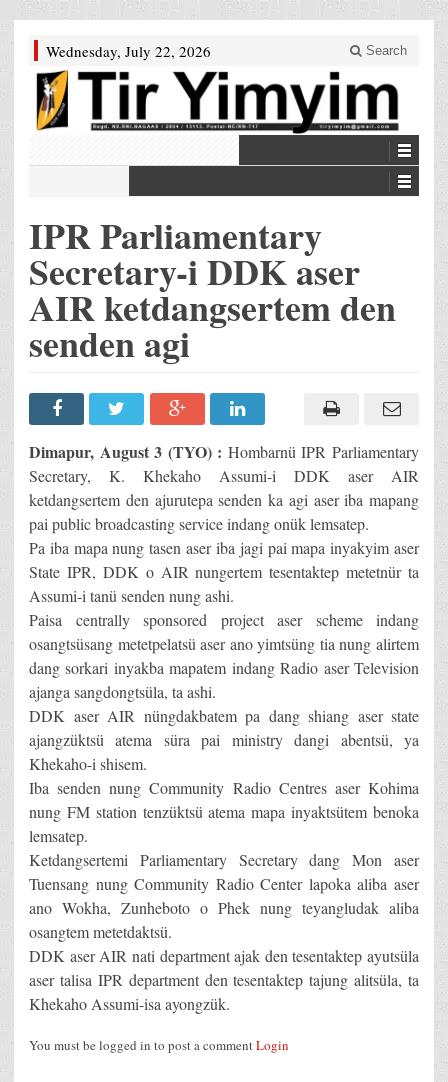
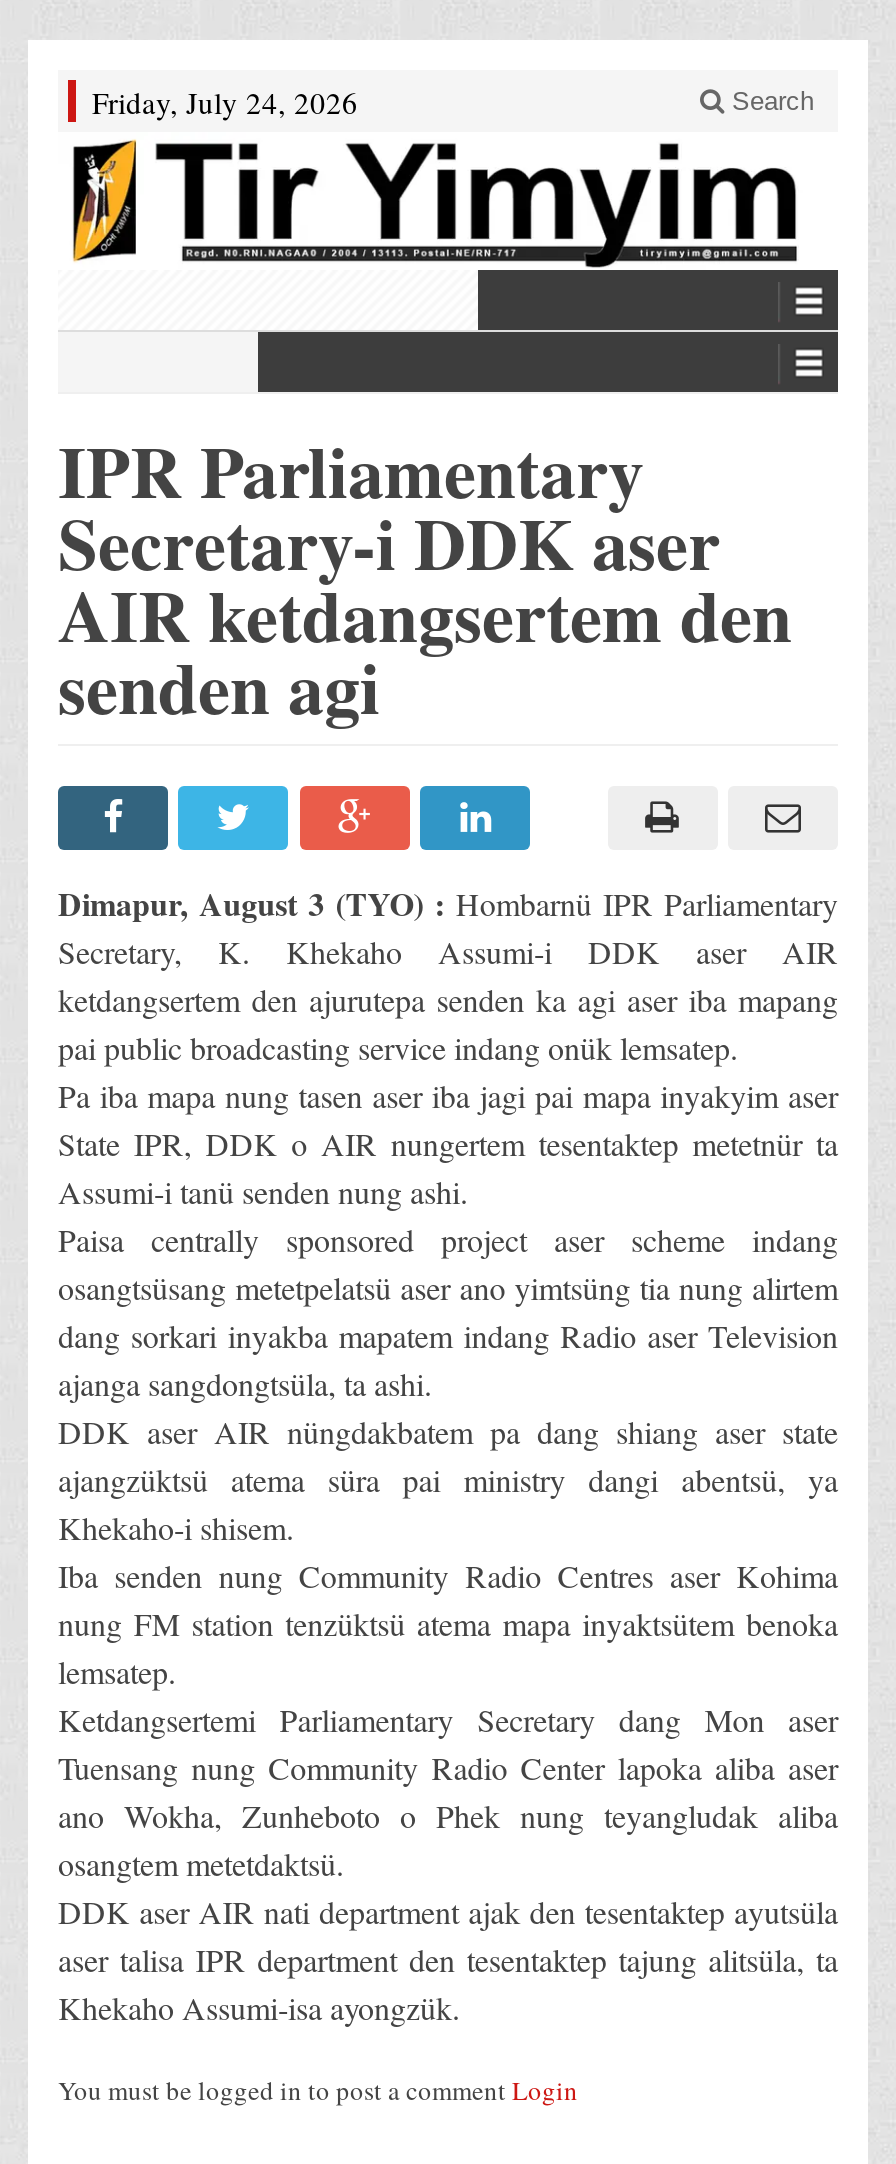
[46,41,211,61] Wednesday, July 22, 2026 -> [92,82,358,122] Friday, July 24, 2026

